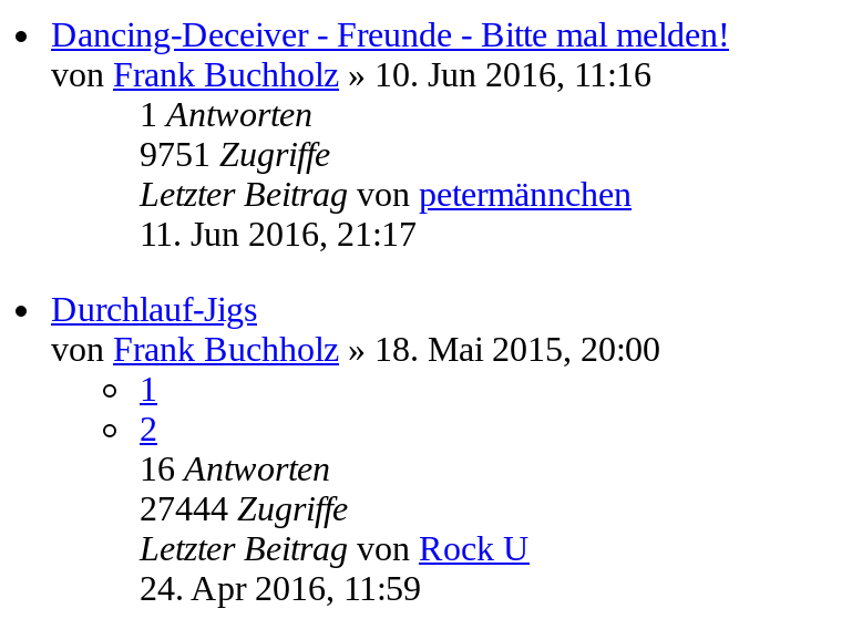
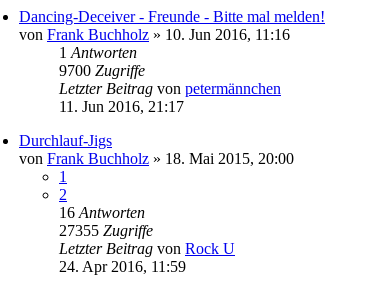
[140,136,330,173] 9751 Zugriffe -> [59,62,145,79] 9700 Zugriffe
[140,490,348,528] 27444 Zugriffe -> [59,222,153,239] 27355 Zugriffe

